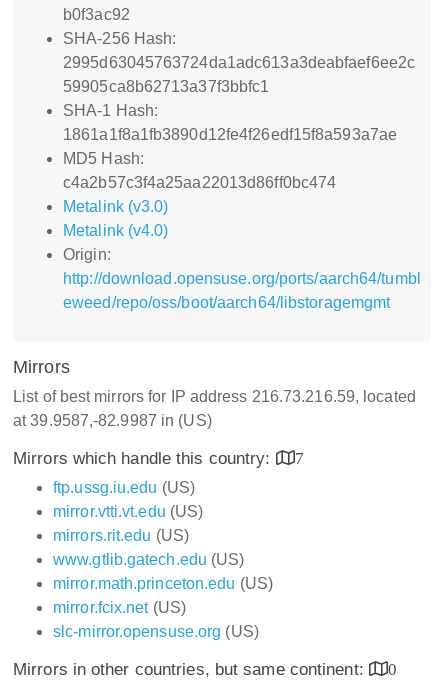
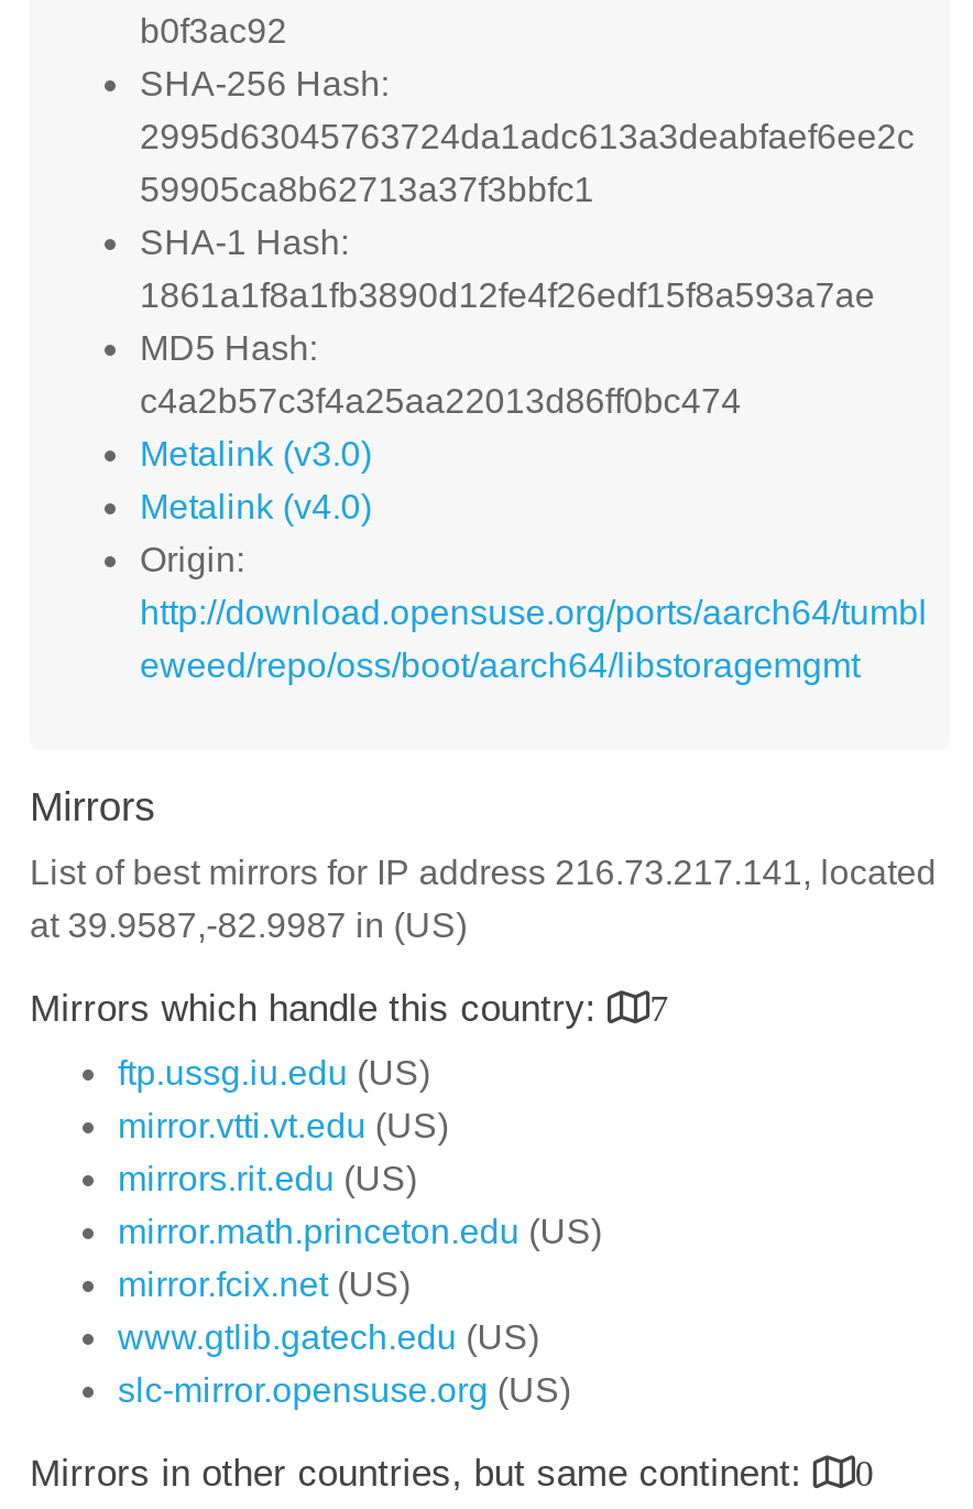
[13,388,416,405] List of best mirrors for IP address 216.73.216.59, located -> [30,854,936,891] List of best mirrors for IP address 216.73.217.141, located
moved [53,551,244,568] -> [118,1318,539,1356]: www.gtlib.gatech.edu (US)
moved [53,575,273,616] -> [118,1213,602,1303]: mirror.math.princeton.edu (US) | mirror.fcix.net (US)

